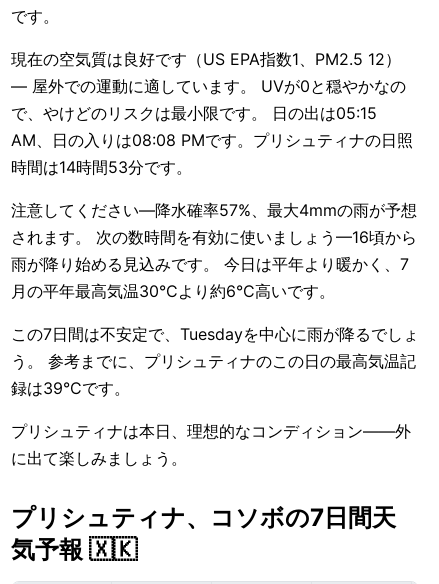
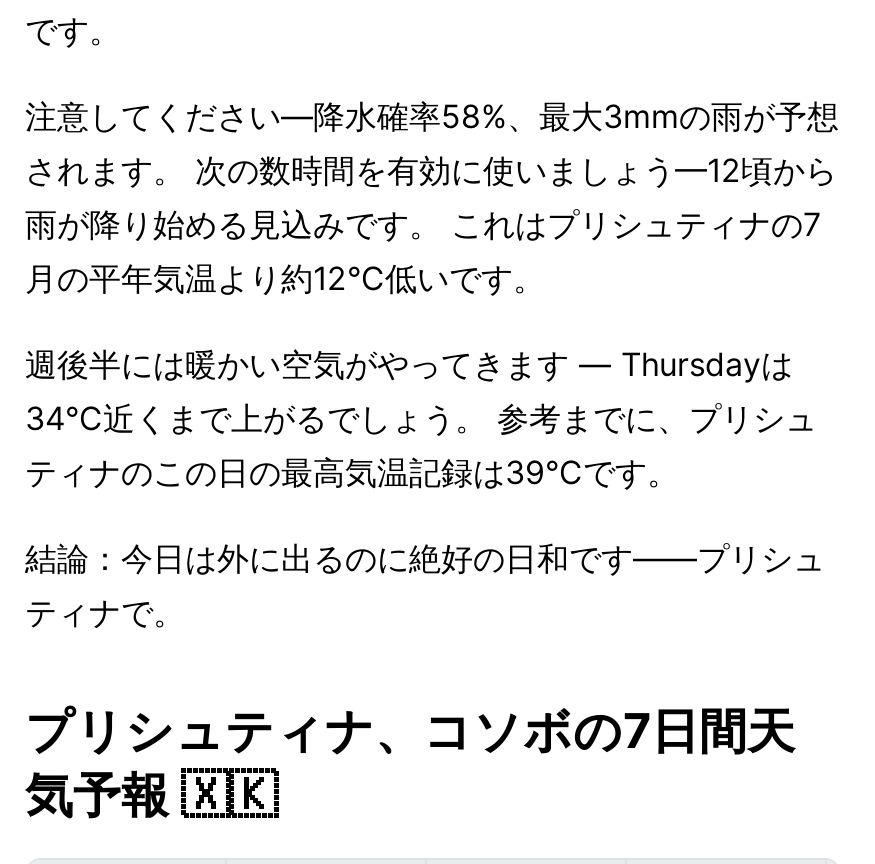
[11,49,419,468] 現在の空気質は良好です（US EPA指数1、PM2.5 12） | — 屋外での運動に適しています。 UVが0と穏やかなの | で、やけどのリスクは最小限です。 日の出は05:15 | AM、日の入りは08:08 PMです。プリシュティナの日照 | 時間は14時間53分です。 | 注意してください—降水確率57%、最大4mmの雨が予想 | されます。 次の数時間を有効に使いましょう—16頃から | 雨が降り始める見込みです。 今日は平年より暖かく、7 | 月の平年最高気温30°Cより約6°C高いです。 | この7日間は不安定で、Tuesdayを中心に雨が降るでしょ | う。 参考までに、プリシュティナのこの日の最高気温記 | 録は39°Cです。 | プリシュティナは本日、理想的なコンディション——外 | に出て楽しみましょう。 -> [25,96,839,632] 注意してください—降水確率58%、最大3mmの雨が予想 | されます。 次の数時間を有効に使いましょう—12頃から | 雨が降り始める見込みです。 これはプリシュティナの7 | 月の平年気温より約12°C低いです。 | 週後半には暖かい空気がやってきます — Thursdayは | 34°C近くまで上がるでしょう。 参考までに、プリシュ | ティナのこの日の最高気温記録は39°Cです。 | 結論：今日は外に出るのに絶好の日和です——プリシュ | ティナで。

